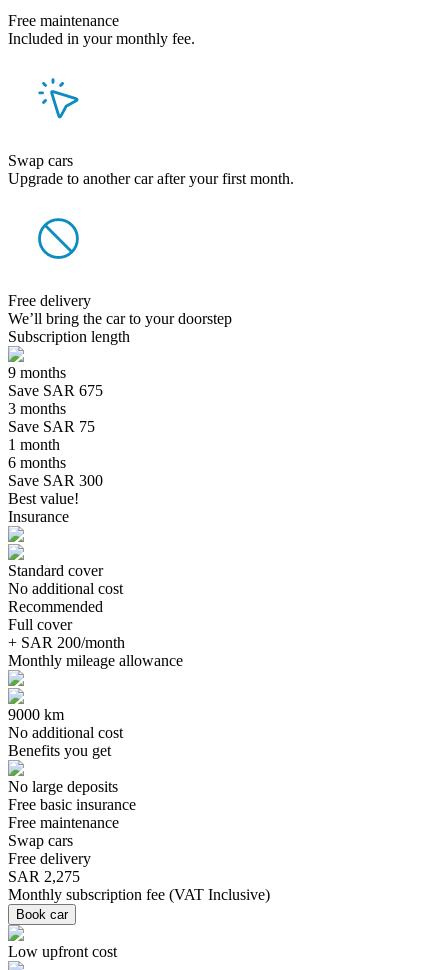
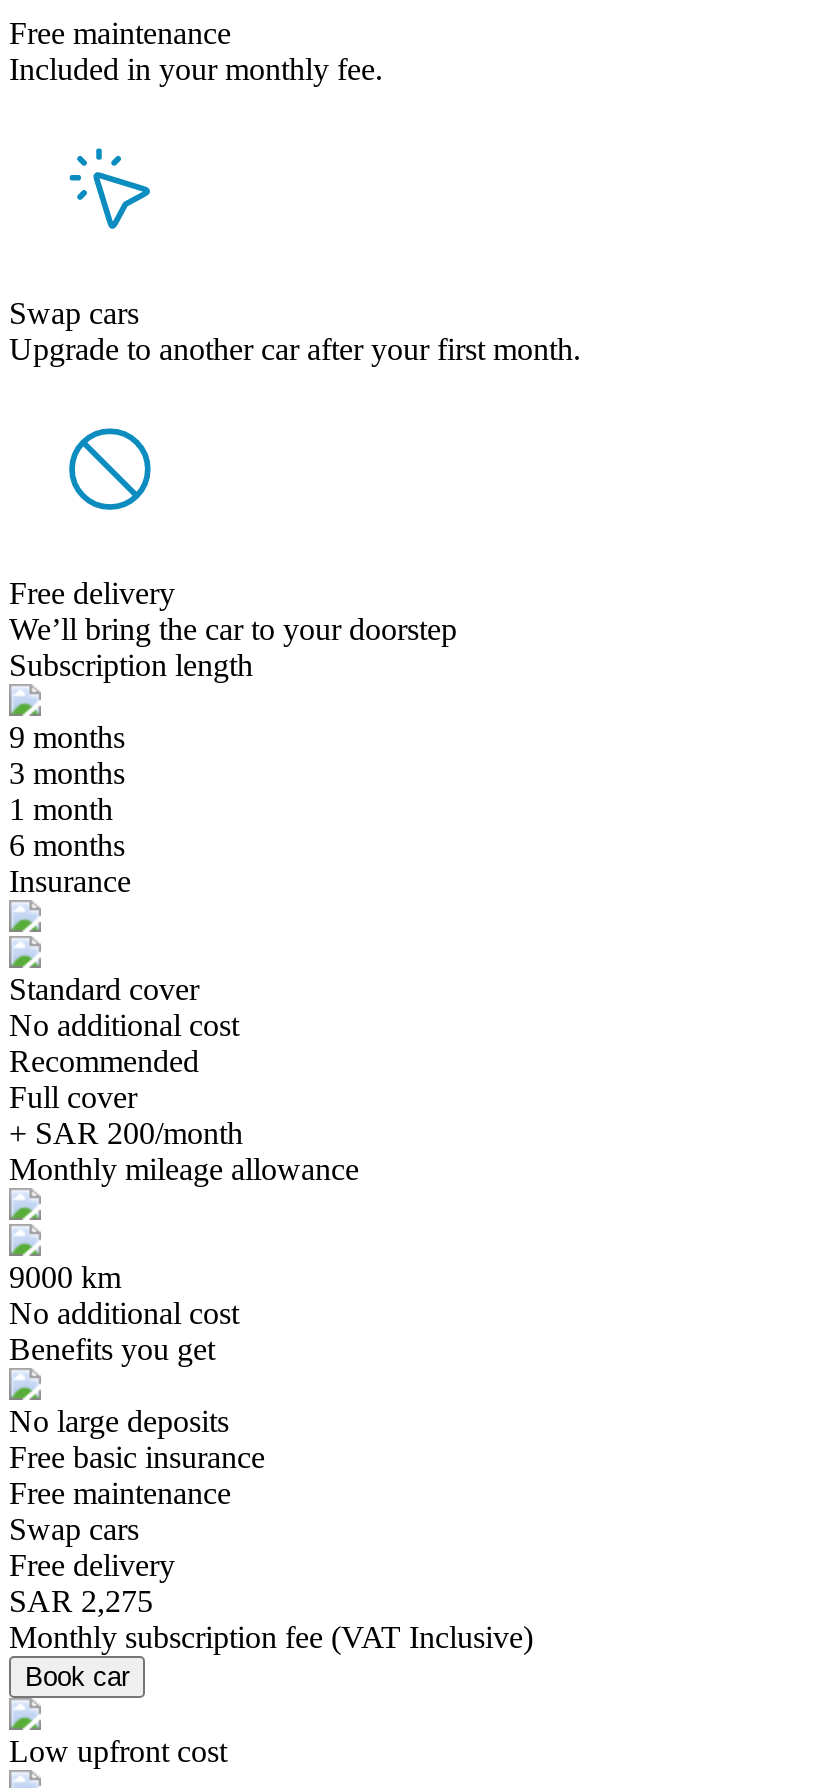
[8,382,103,399] Save SAR 675 -> none
[8,418,95,435] Save SAR 75 -> none
[8,472,103,507] Save SAR 300 | Best value! -> none

